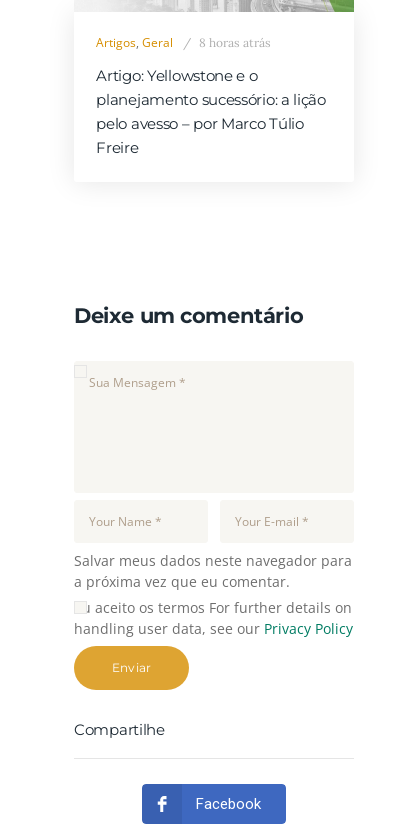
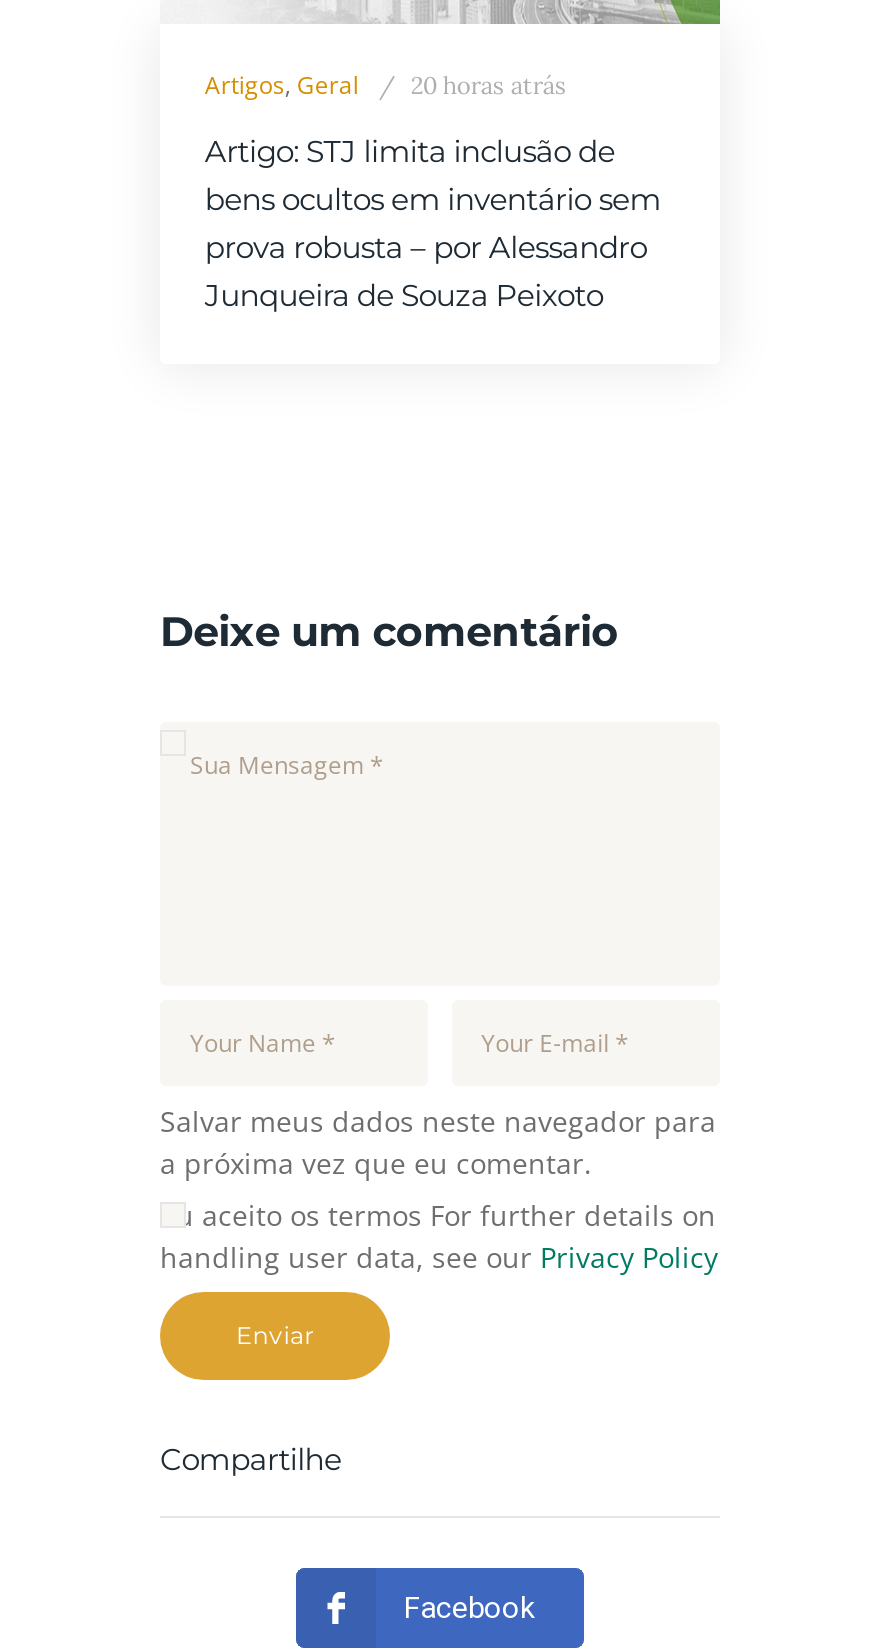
[96,34,271,51] Artigos, Geral 8 horas atrás -> [205,67,567,101] Artigos, Geral 20 horas atrás
[96,66,326,156] Artigo: Yellowstone e o | planejamento sucessório: a lição | pelo avesso – por Marco Túlio | Freire -> [205,133,661,313] Artigo: STJ limita inclusão de | bens ocultos em inventário sem | prova robusta – por Alessandro | Junqueira de Souza Peixoto

